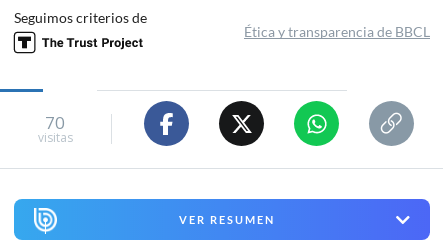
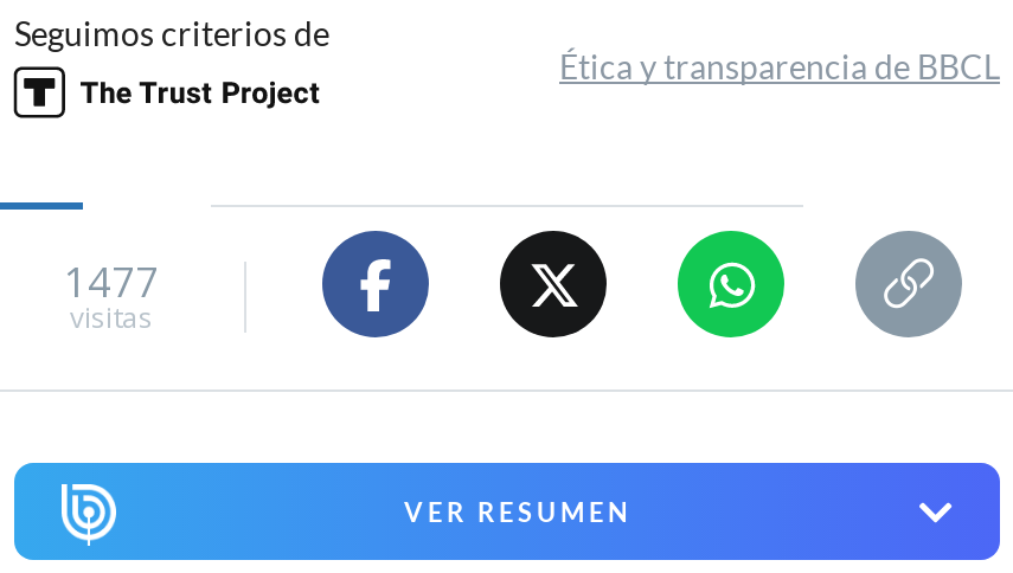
[45,111,65,134] 70 -> [64,255,159,309] 1477

